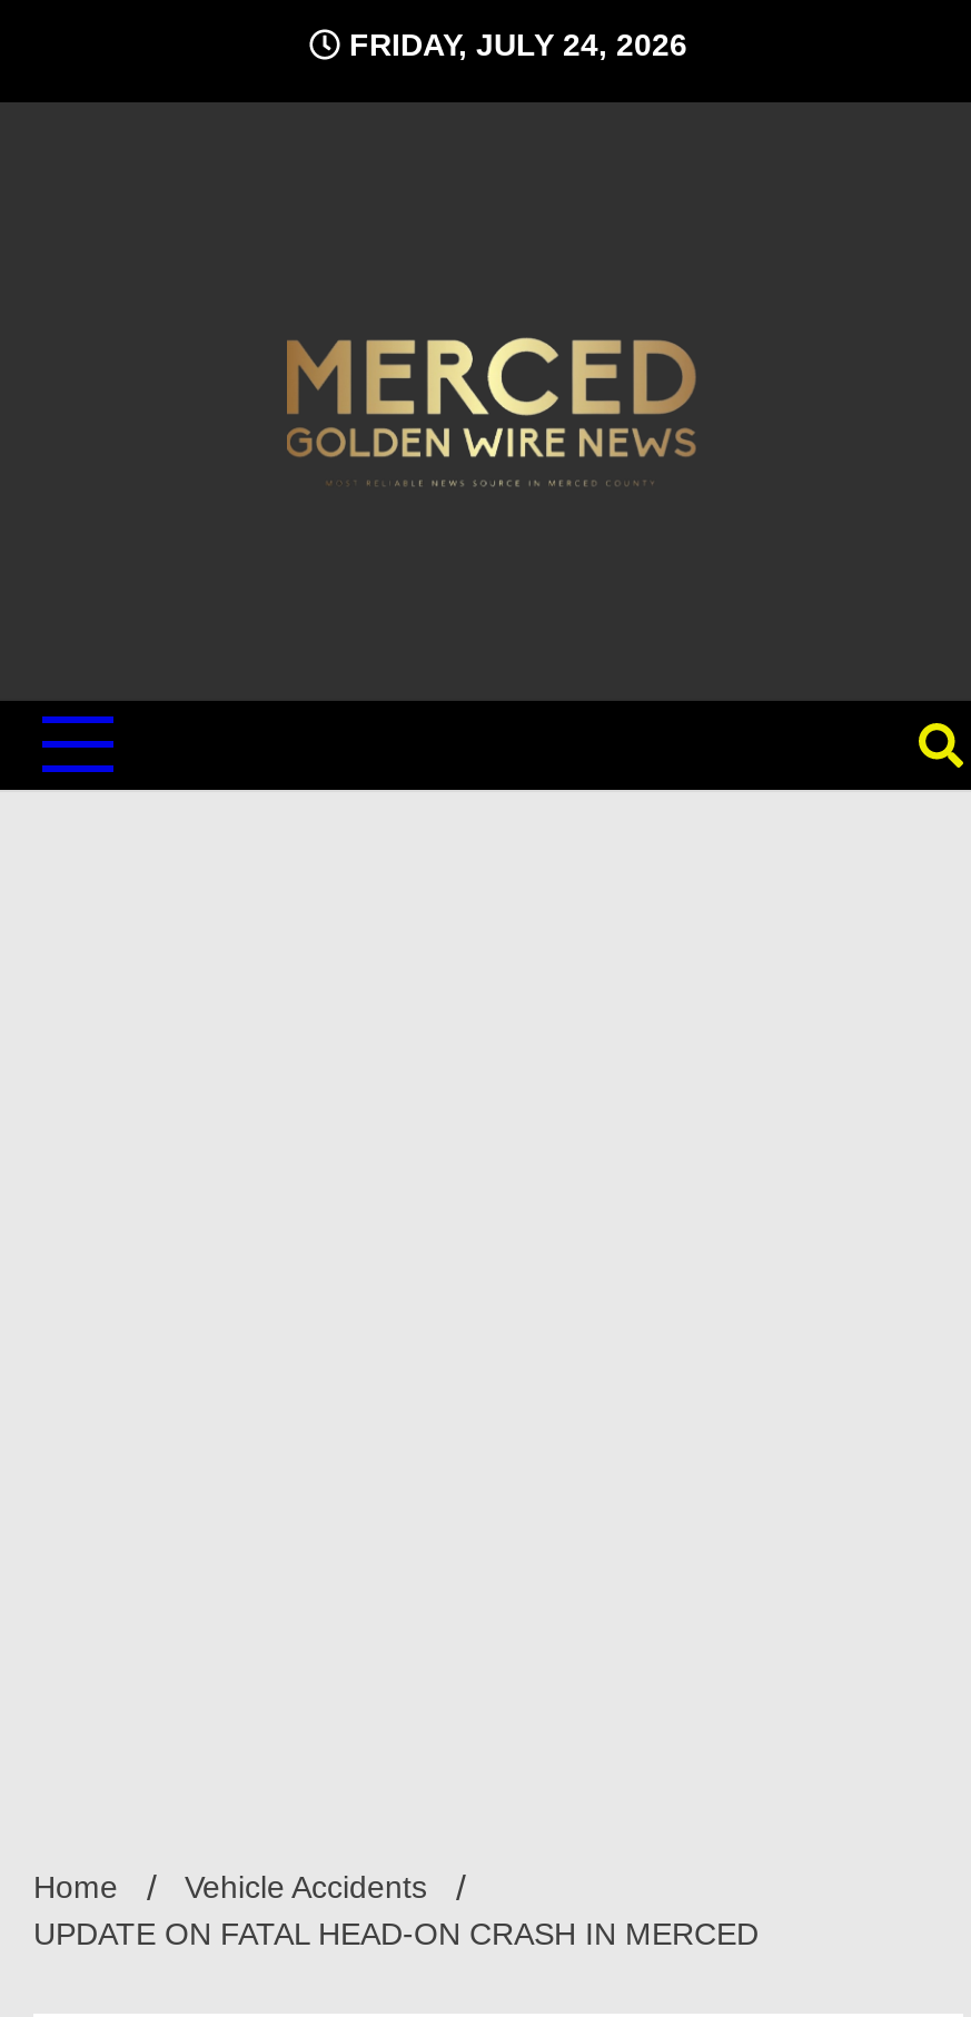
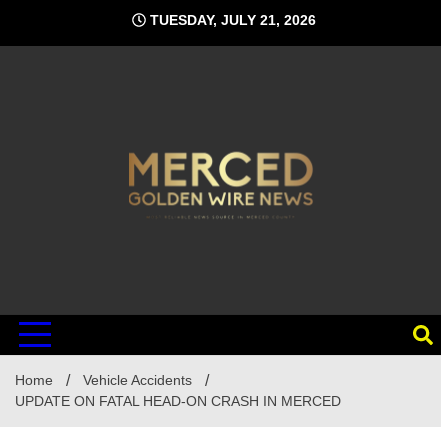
[340,27,687,62] FRIDAY, JULY 24, 2026 -> [146,12,316,28] TUESDAY, JULY 21, 2026

